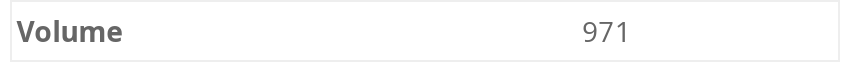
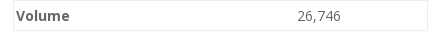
[582,13,630,51] 971 -> [297,6,341,25] 26,746

